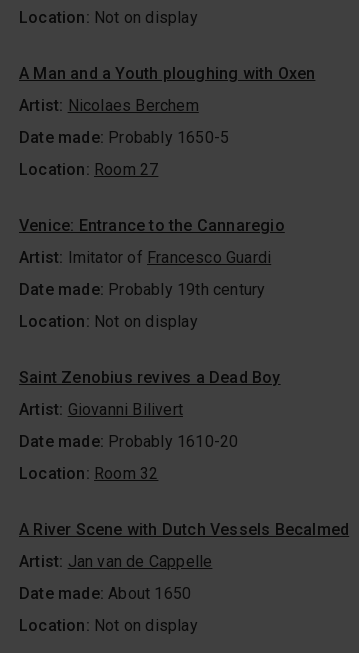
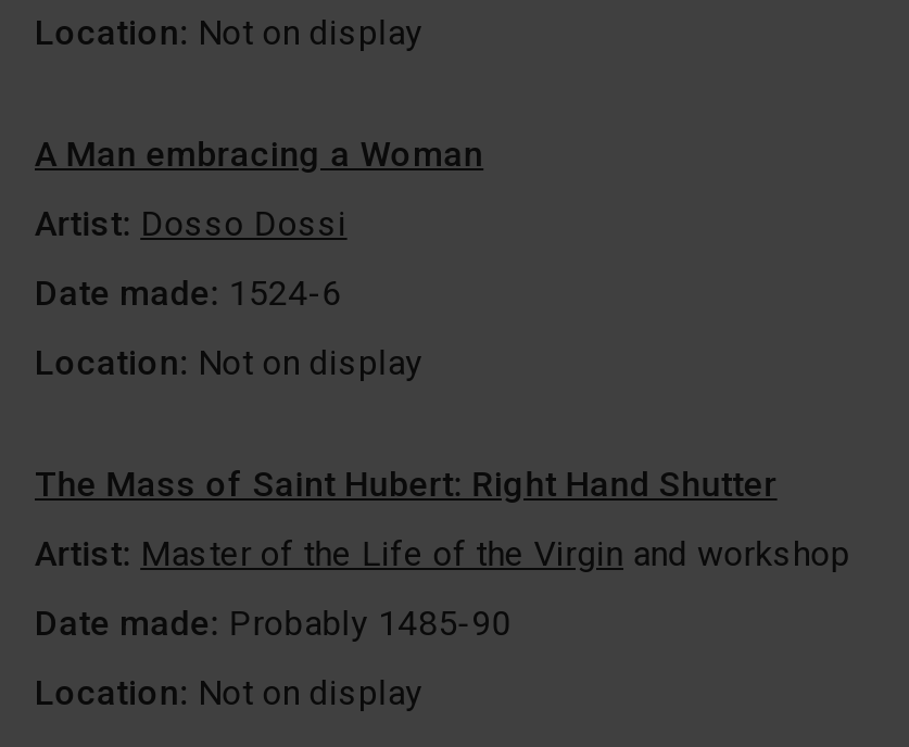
[19,64,315,299] A Man and a Youth ploughing with Oxen | Artist: Nicolaes Berchem | Date made: Probably 1650-5 | Location: Room 27 | Venice: Entrance to the Cannaregio | Artist: Imitator of Francesco Guardi | Date made: Probably 19th century -> [35,134,483,314] A Man embracing a Woman | Artist: Dosso Dossi | Date made: 1524-6
[19,368,349,603] Saint Zenobius revives a Dead Boy | Artist: Giovanni Bilivert | Date made: Probably 1610-20 | Location: Room 32 | A River Scene with Dutch Vessels Becalmed | Artist: Jan van de Cappelle | Date made: About 1650 -> [35,464,851,644] The Mass of Saint Hubert: Right Hand Shutter | Artist: Master of the Life of the Virgin and workshop | Date made: Probably 1485-90

